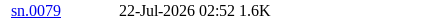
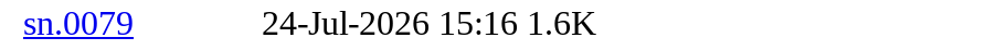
[119,2,271,19] 22-Jul-2026 02:52 1.6K -> [262,5,597,42] 24-Jul-2026 15:16 1.6K

